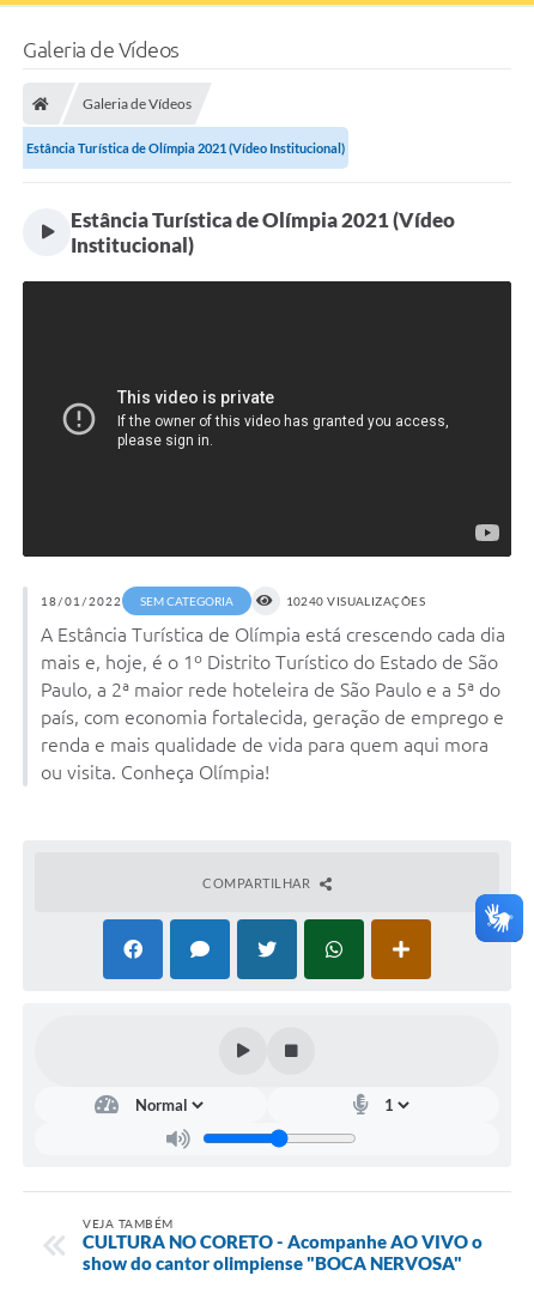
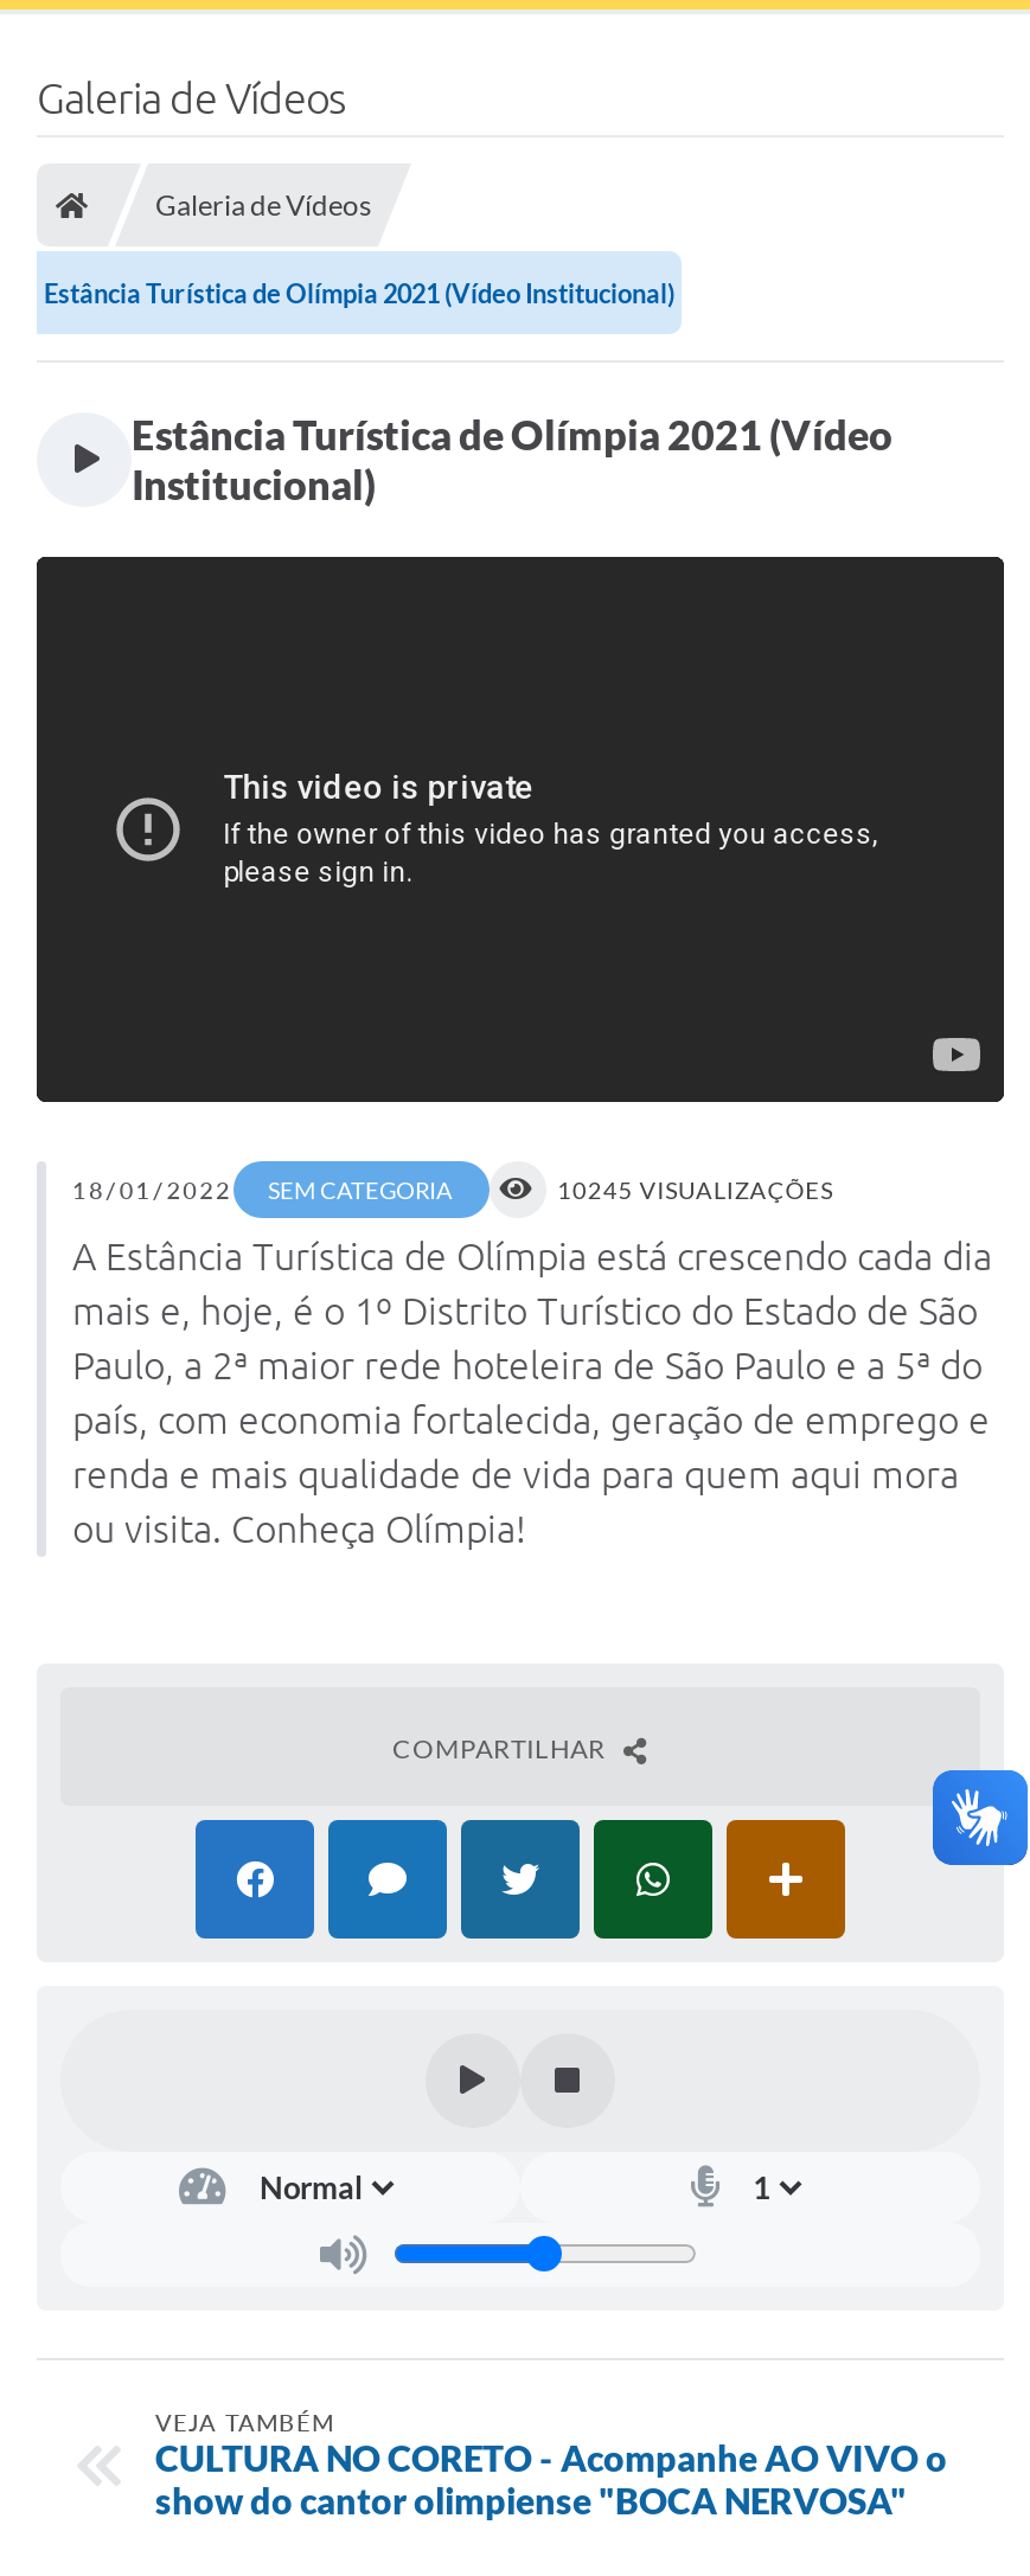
[286,593,425,608] 10240 VISUALIZAÇÕES -> [557,1175,833,1203] 10245 VISUALIZAÇÕES

